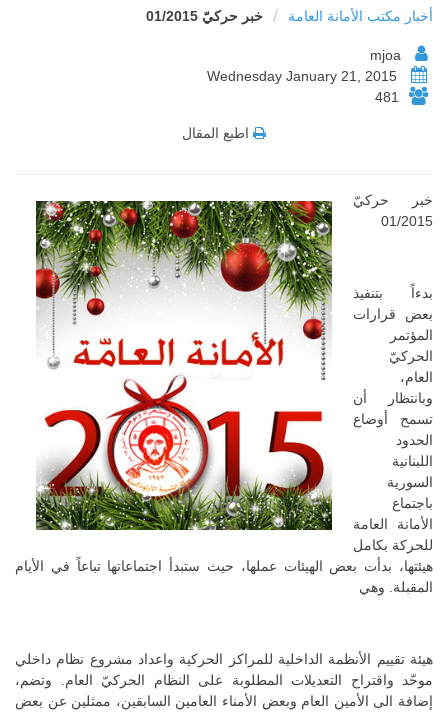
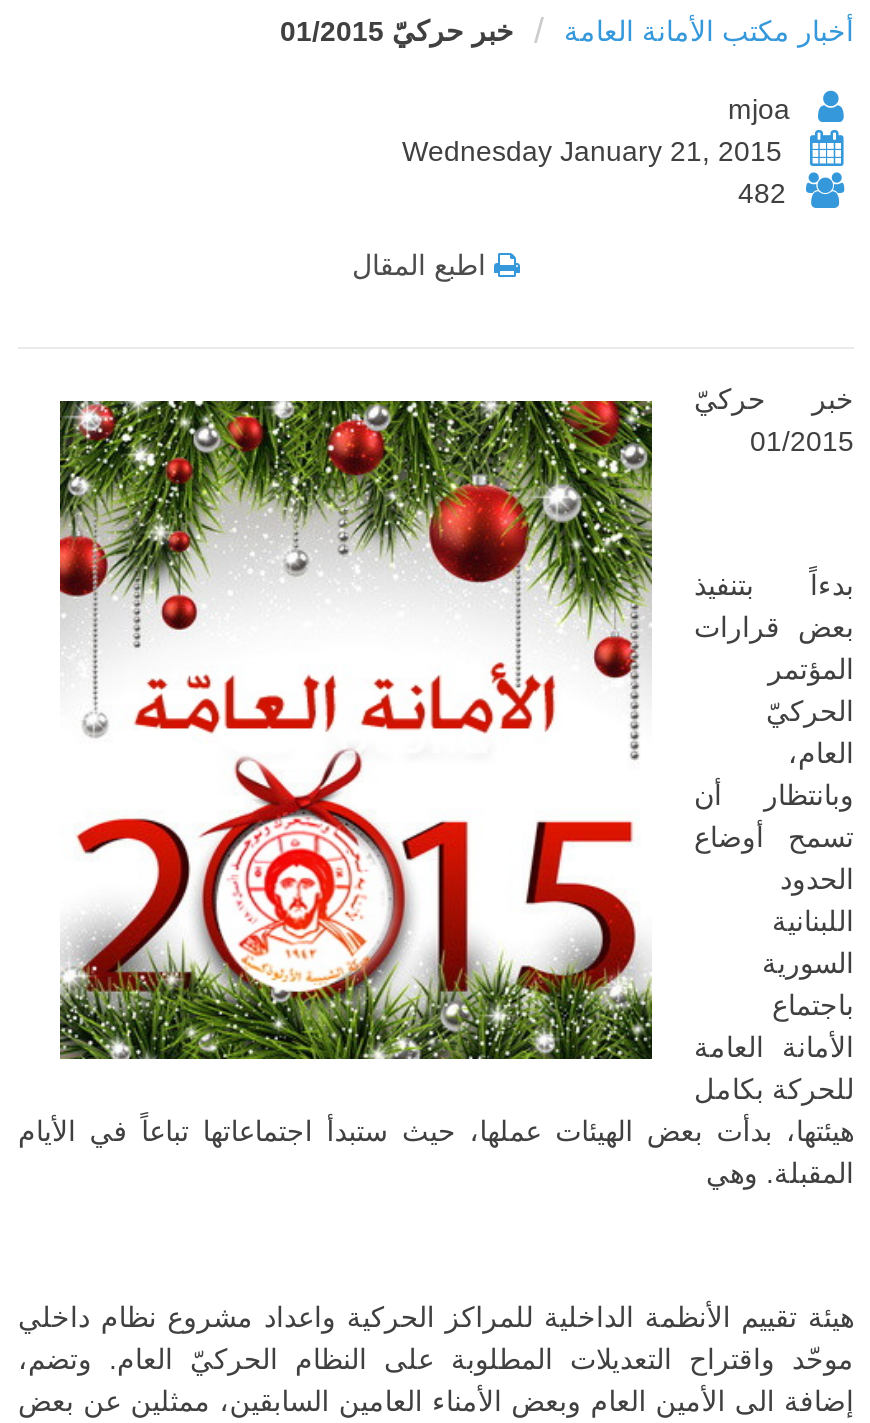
[375,89,399,105] 481 -> [738,176,786,208] 482

